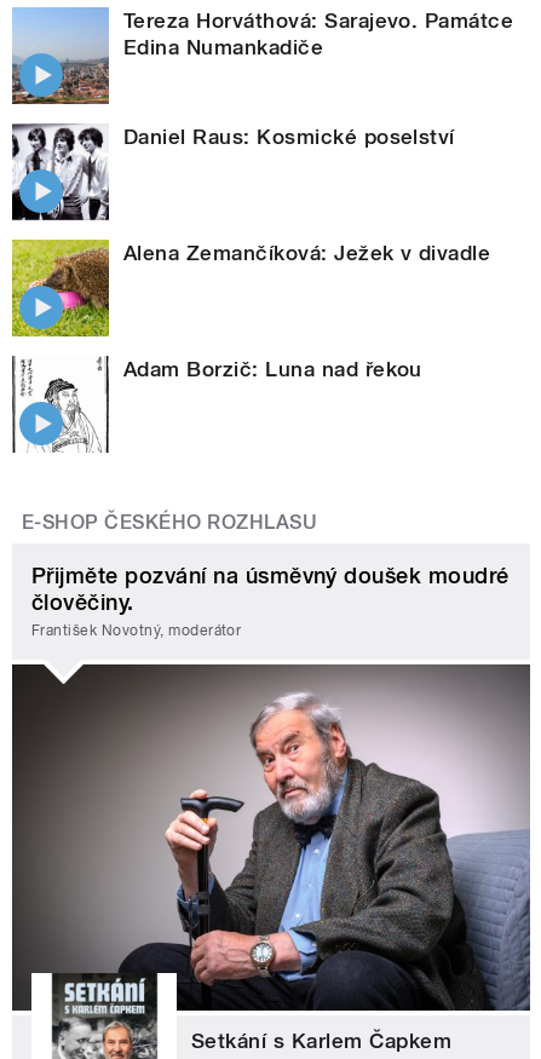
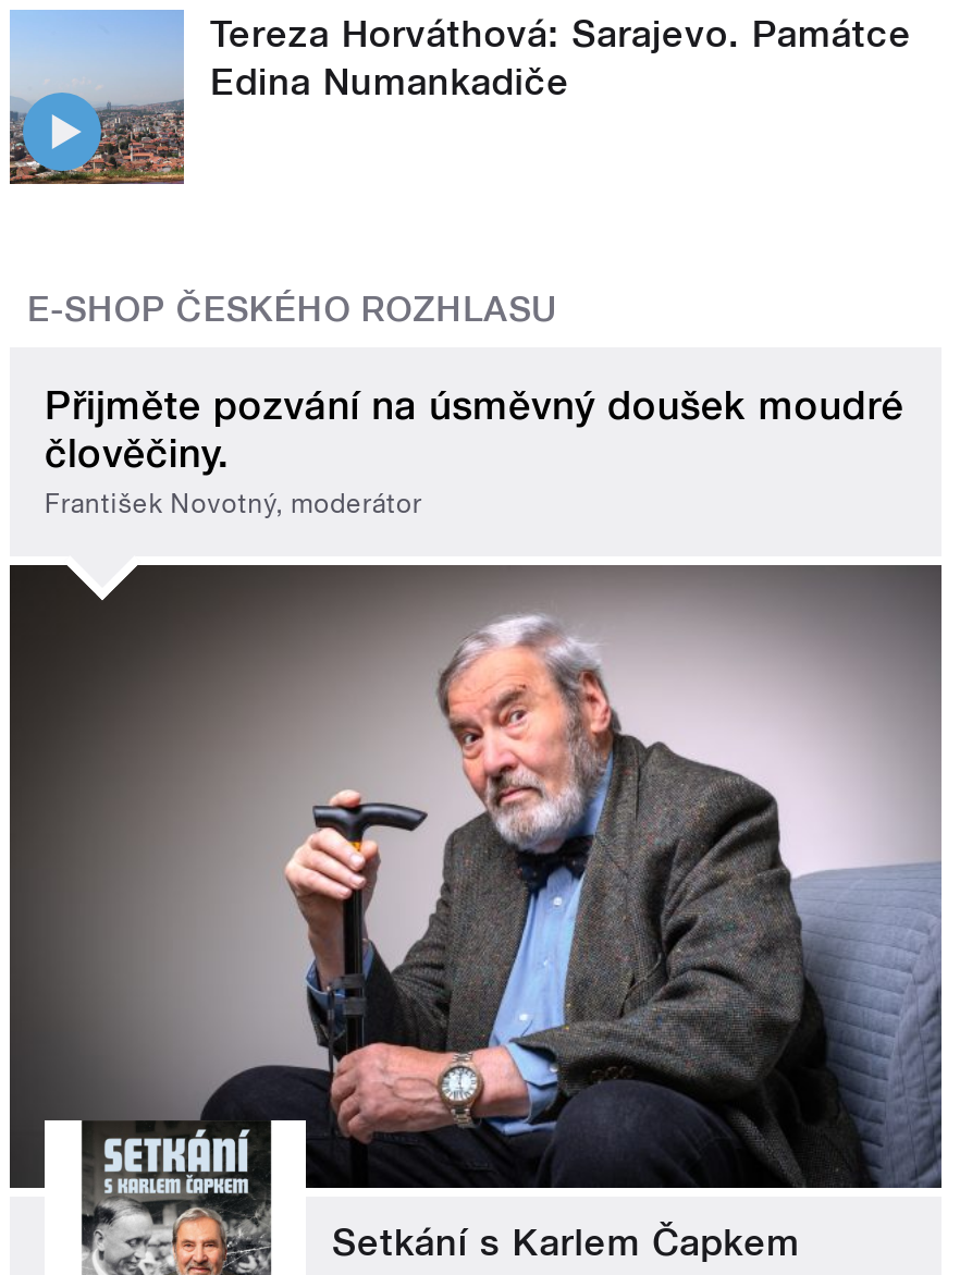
[11,122,455,221] [image] | Daniel Raus: Kosmické poselství -> none
[11,238,491,338] [image] | Alena Zemančíková: Ježek v divadle -> none
[12,356,422,453] [image] | Adam Borzič: Luna nad řekou -> none

